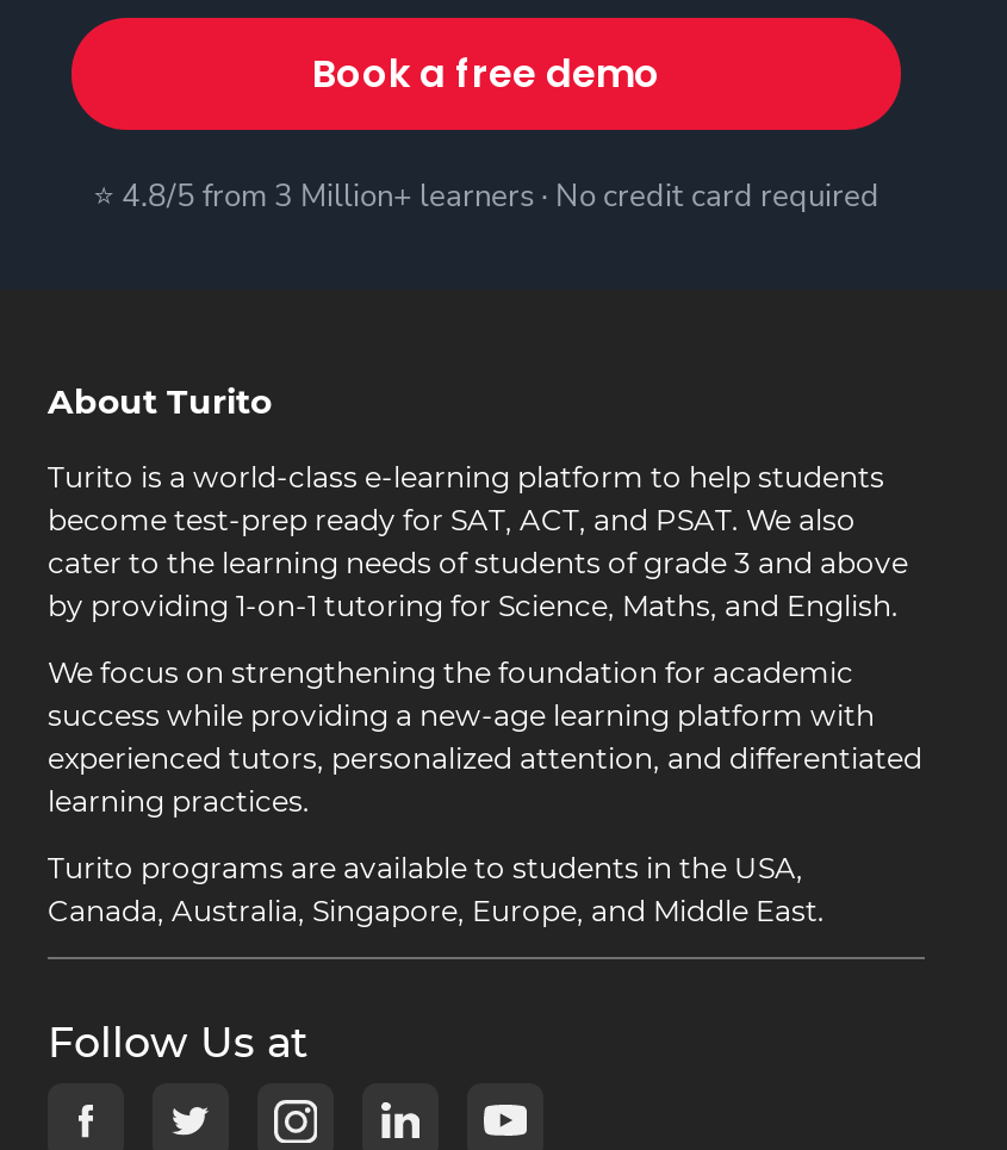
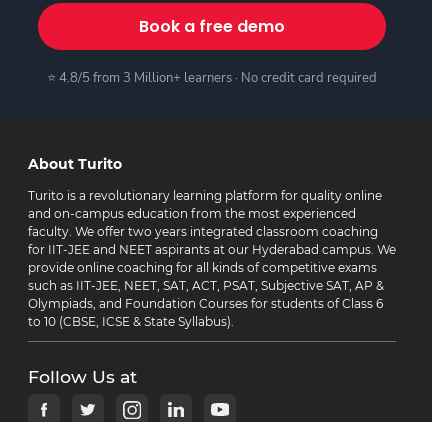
[48,458,922,928] Turito is a world-class e-learning platform to help students | become test-prep ready for SAT, ACT, and PSAT. We also | cater to the learning needs of students of grade 3 and above | by providing 1-on-1 tutoring for Science, Maths, and English. | We focus on strengthening the foundation for academic | success while providing a new-age learning platform with | experienced tutors, personalized attention, and differentiated | learning practices. | Turito programs are available to students in the USA, | Canada, Australia, Singapore, Europe, and Middle East. -> [28,188,396,329] Turito is a revolutionary learning platform for quality online | and on-campus education from the most experienced | faculty. We offer two years integrated classroom coaching | for IIT-JEE and NEET aspirants at our Hyderabad campus. We | provide online coaching for all kinds of competitive exams | such as IIT-JEE, NEET, SAT, ACT, PSAT, Subjective SAT, AP & | Olympiads, and Foundation Courses for students of Class 6 | to 10 (CBSE, ICSE & State Syllabus).

